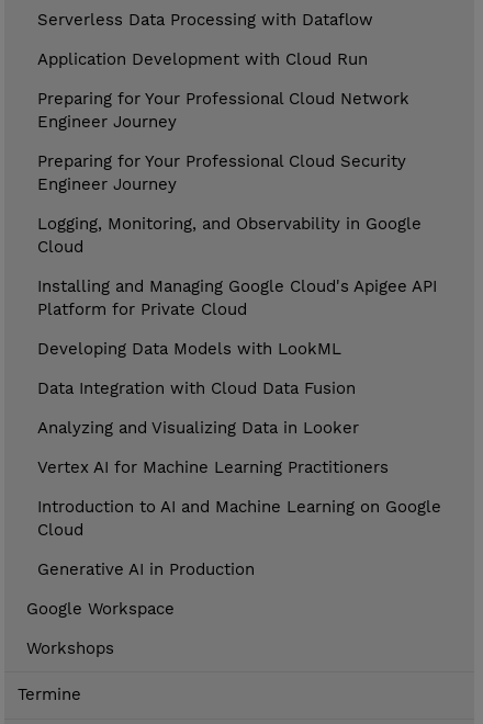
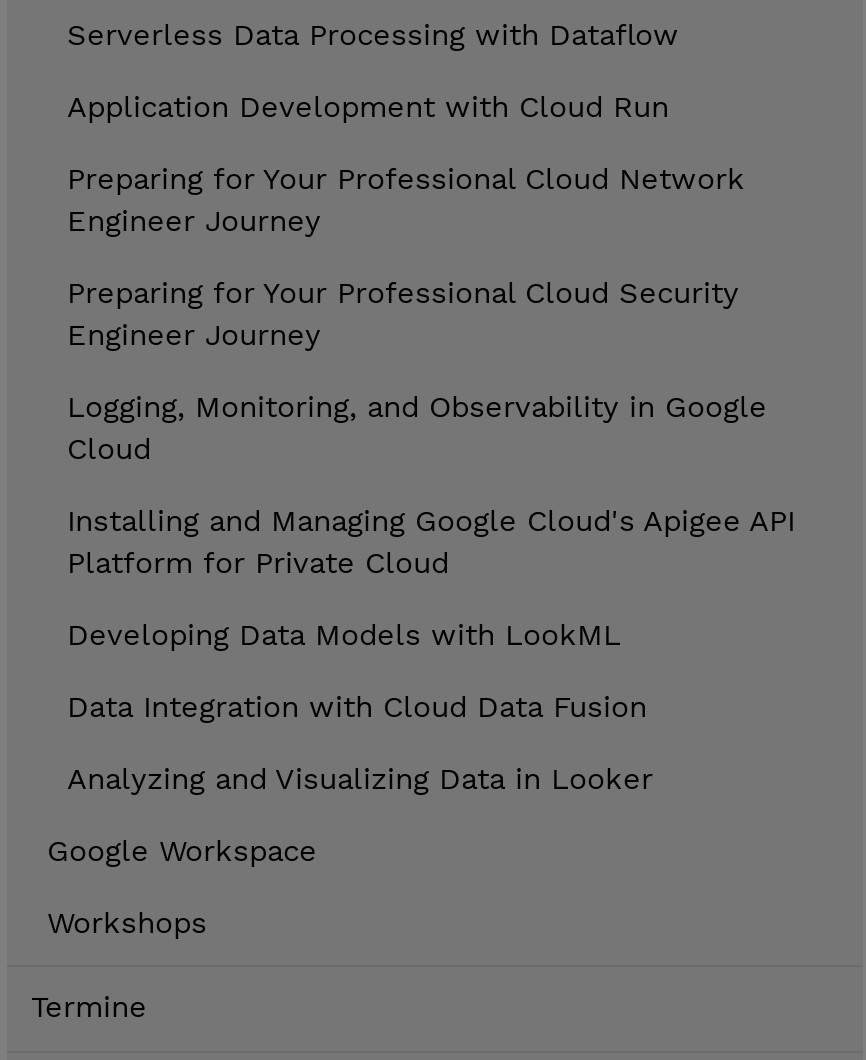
[37,458,441,579] Vertex AI for Machine Learning Practitioners | Introduction to AI and Machine Learning on Google | Cloud | Generative AI in Production -> none

